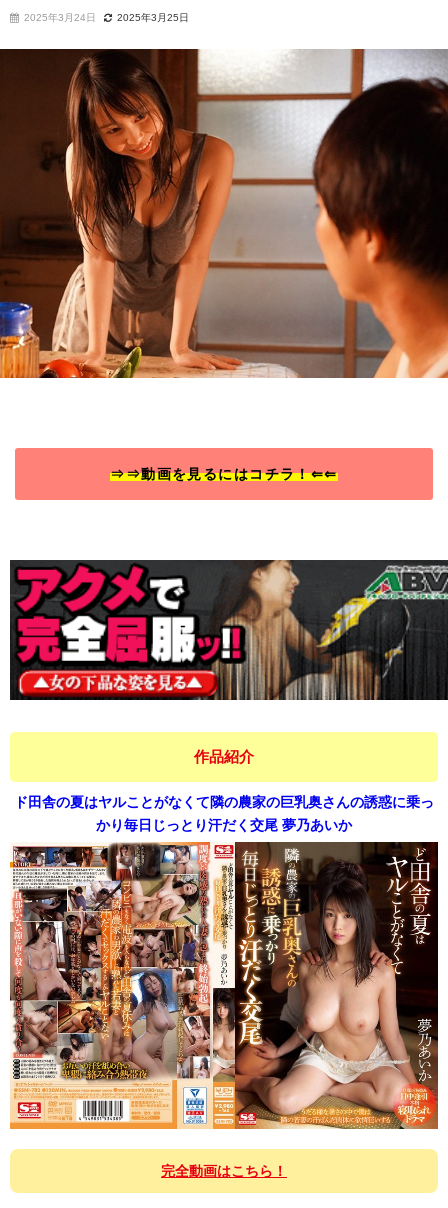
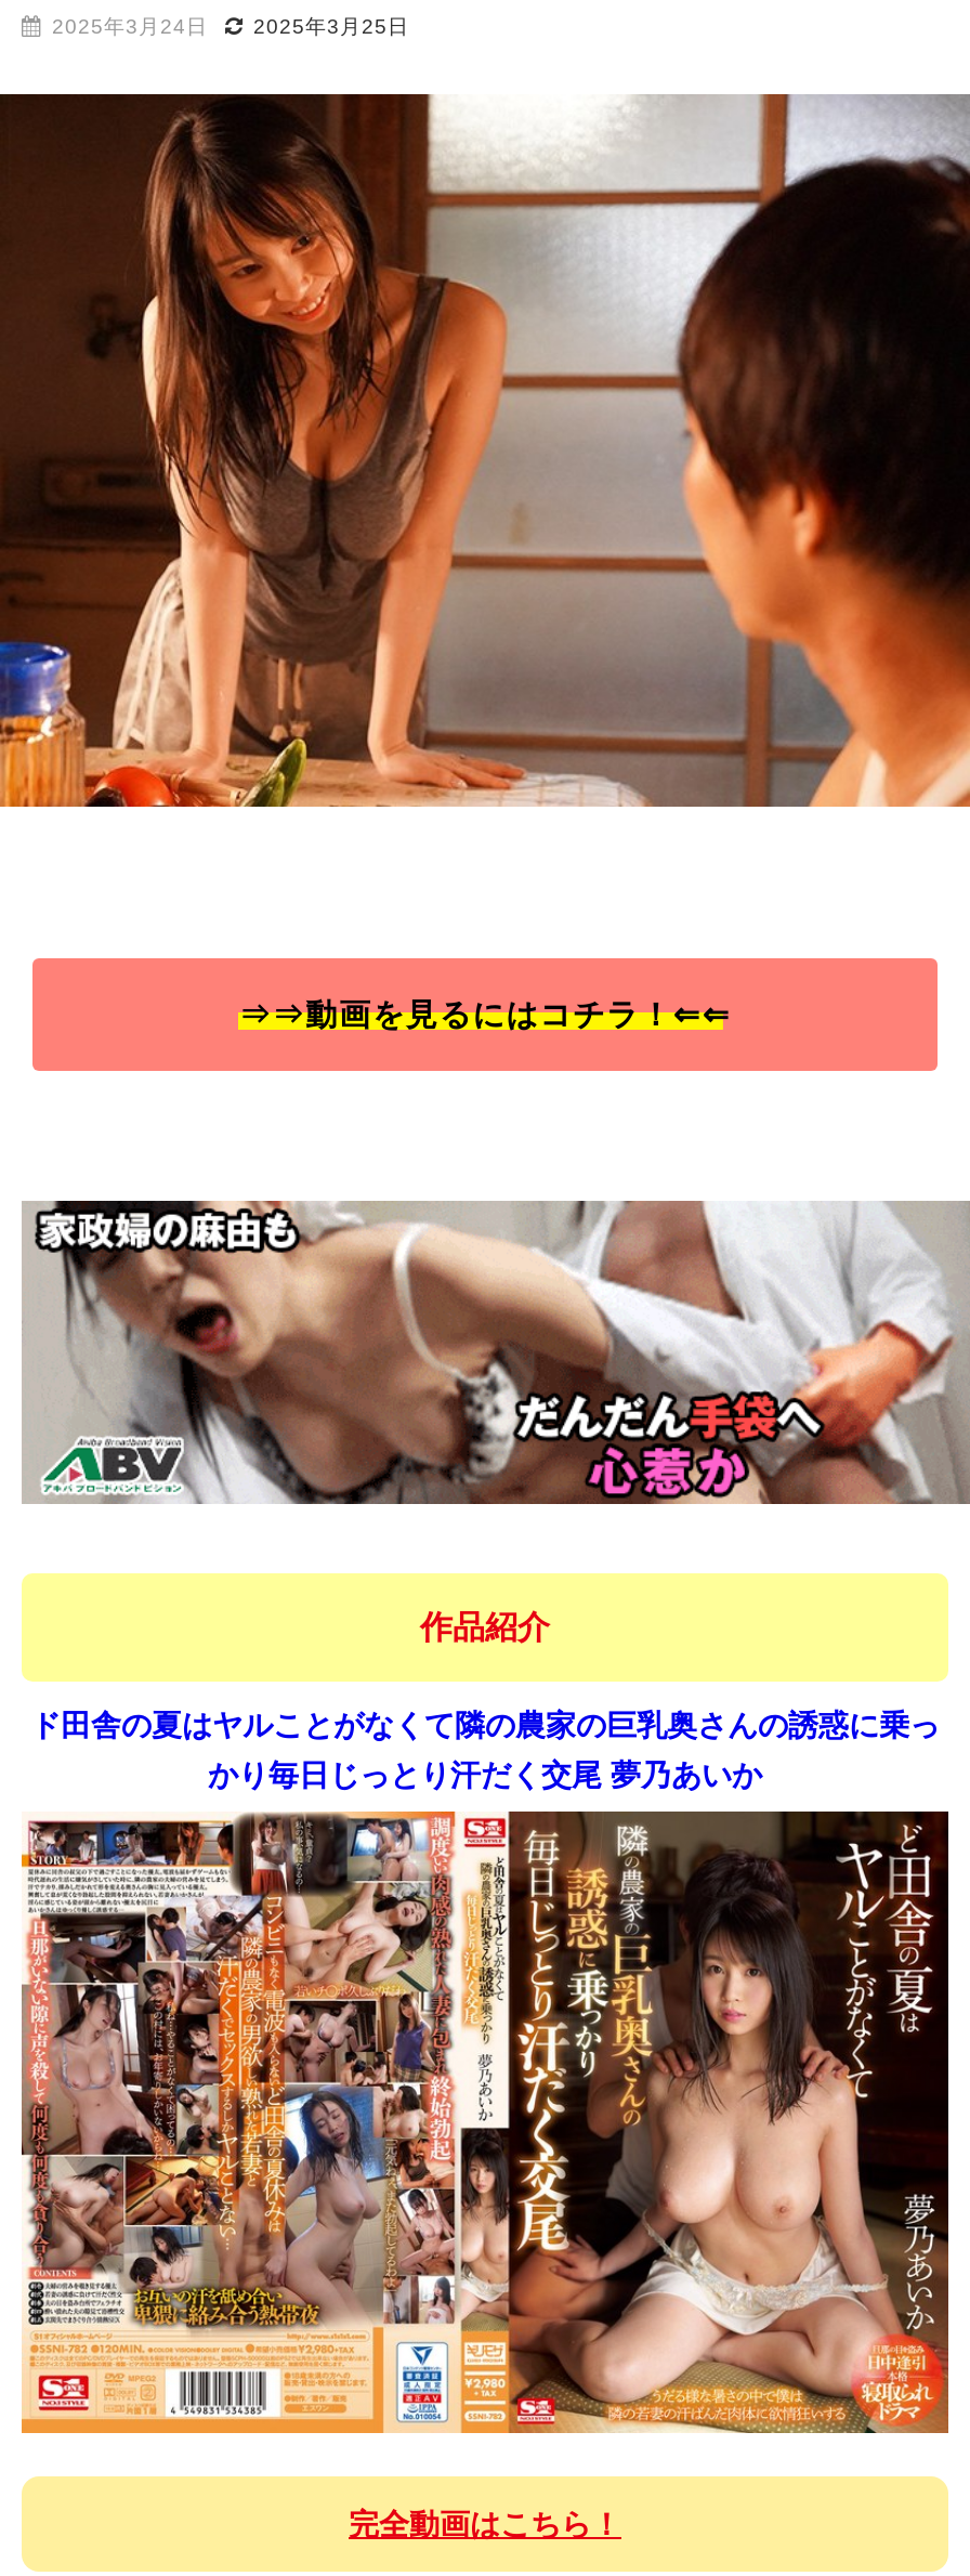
[10,559,445,701] [image] -> [24,1199,964,1506] [image]

